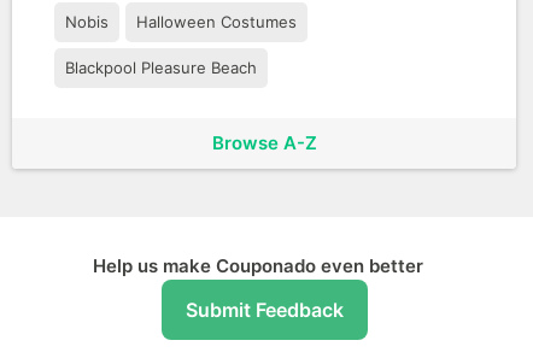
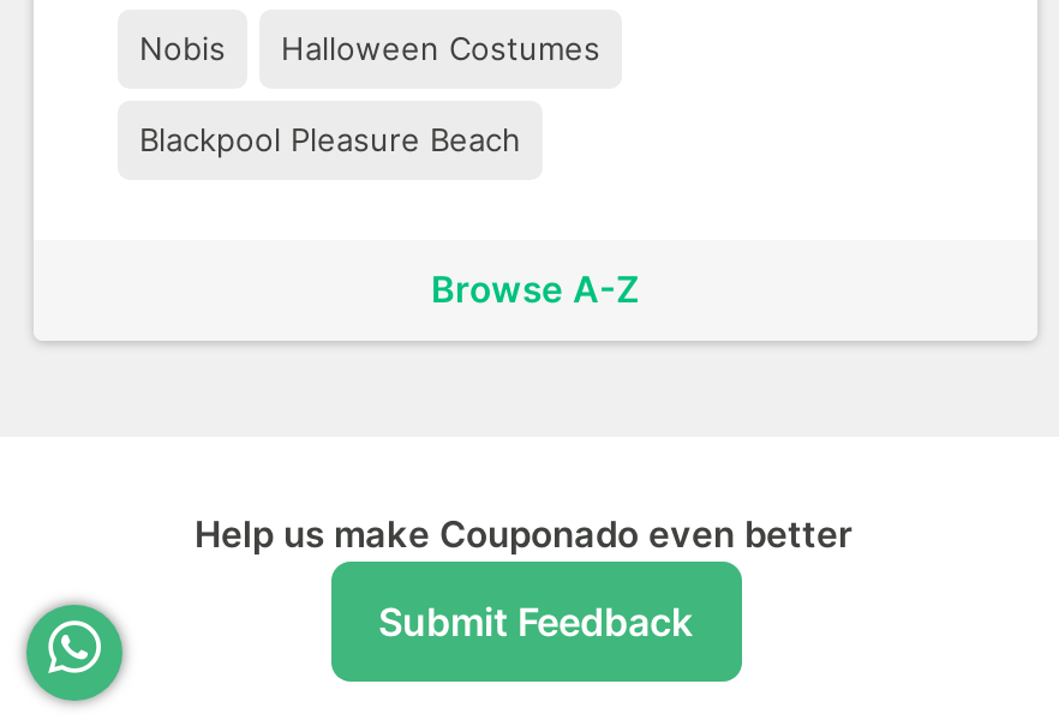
none -> [19,598,130,708] [image]

